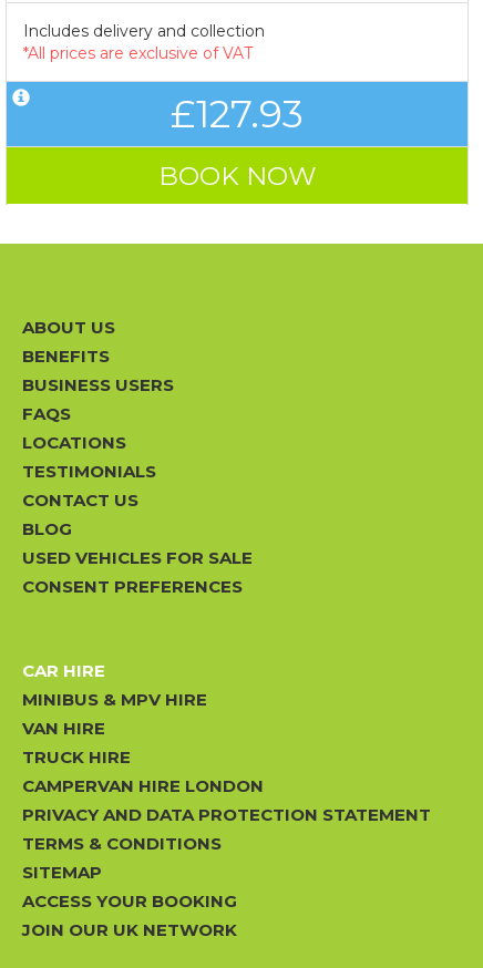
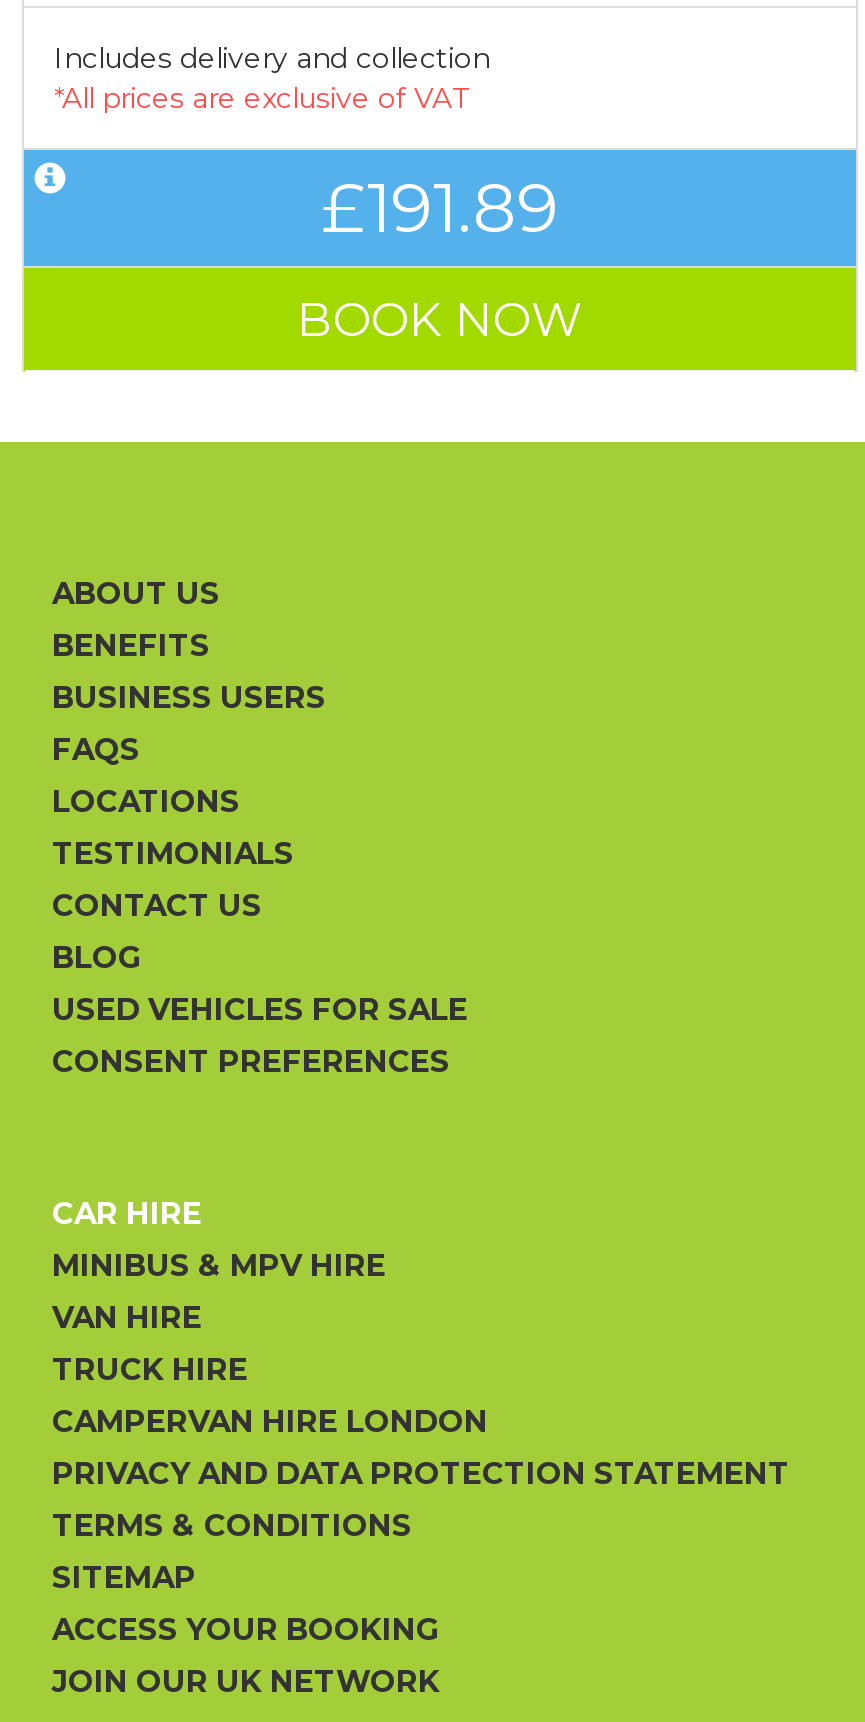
[171,91,304,137] £127.93 -> [321,166,559,250] £191.89

